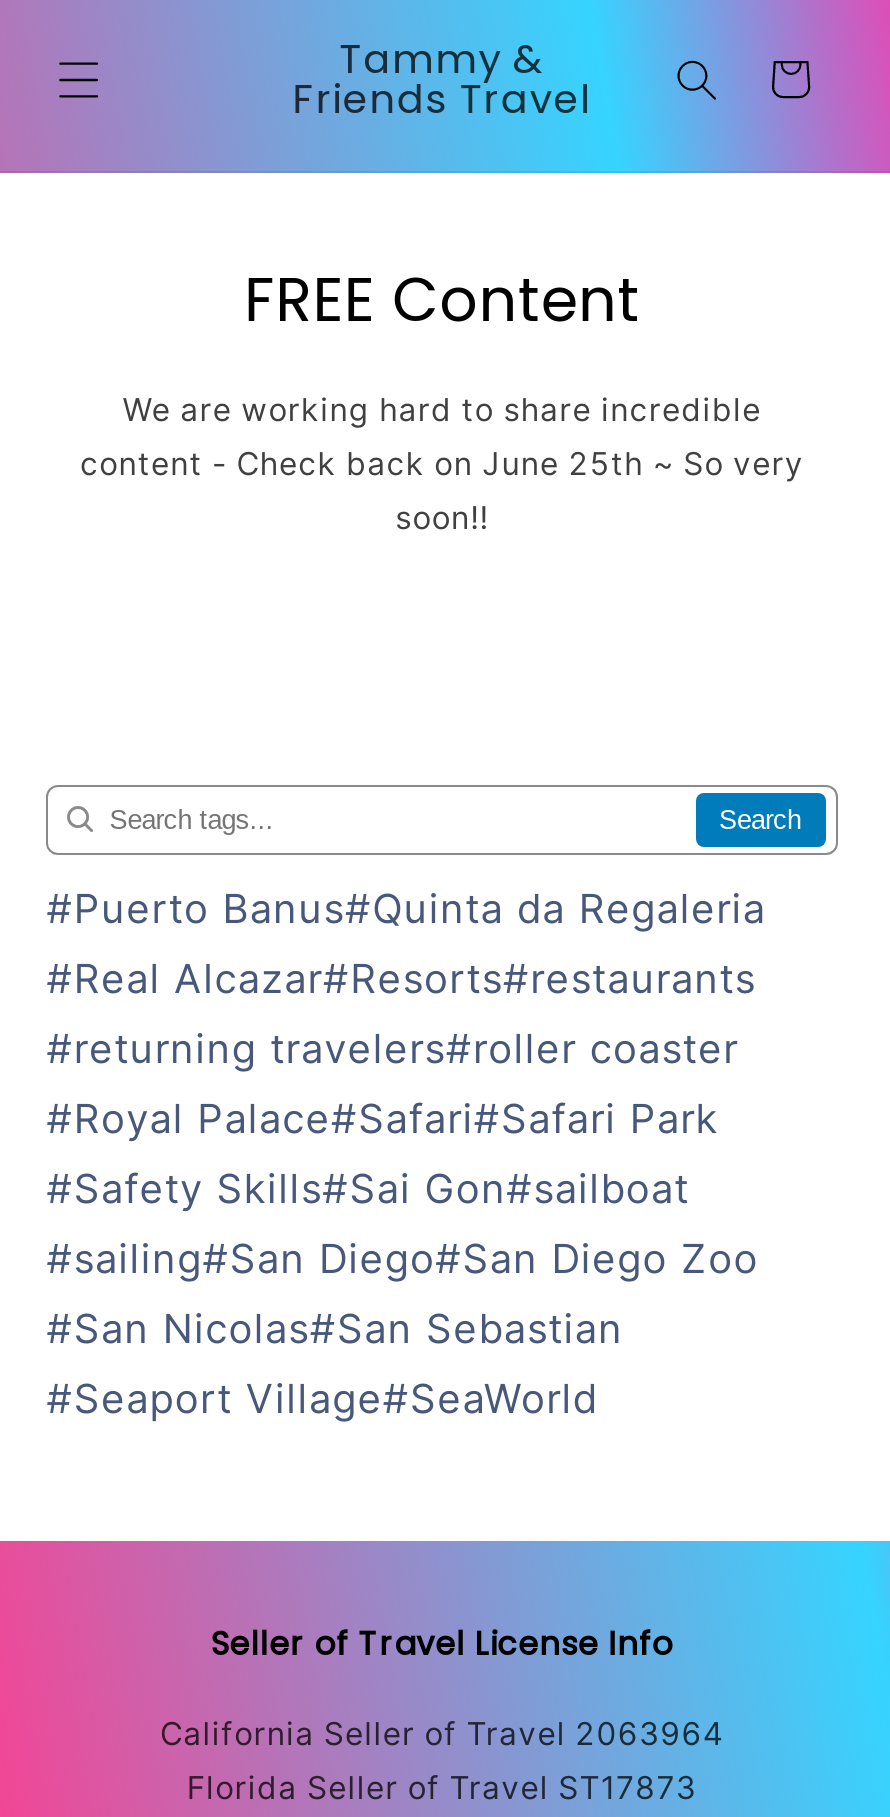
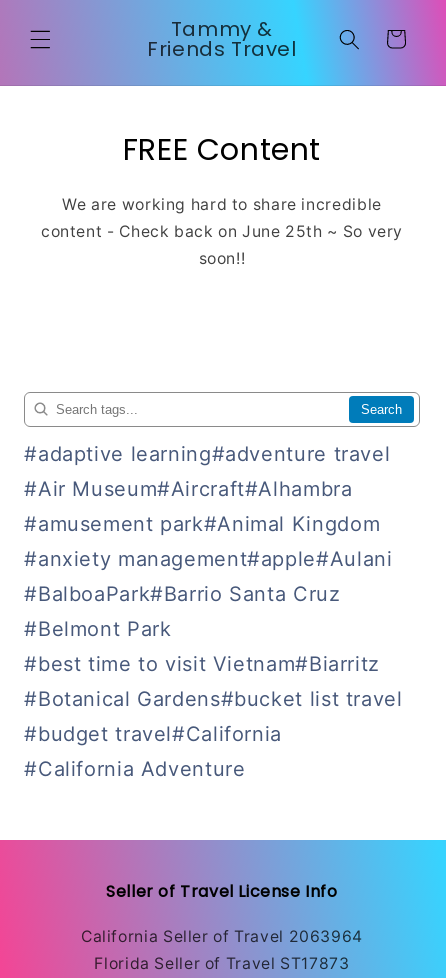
[46,885,766,1423] #Puerto Banus#Quinta da Regaleria | #Real Alcazar#Resorts#restaurants | #returning travelers#roller coaster | #Royal Palace#Safari#Safari Park | #Safety Skills#Sai Gon#sailboat | #sailing#San Diego#San Diego Zoo | #San Nicolas#San Sebastian | #Seaport Village#SeaWorld -> [24,442,403,781] #adaptive learning#adventure travel | #Air Museum#Aircraft#Alhambra | #amusement park#Animal Kingdom | #anxiety management#apple#Aulani | #BalboaPark#Barrio Santa Cruz | #Belmont Park | #best time to visit Vietnam#Biarritz | #Botanical Gardens#bucket list travel | #budget travel#California | #California Adventure

